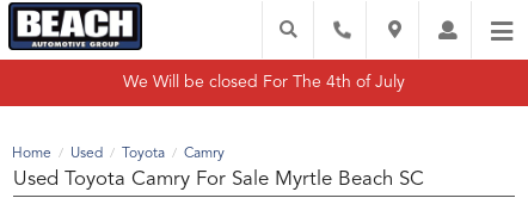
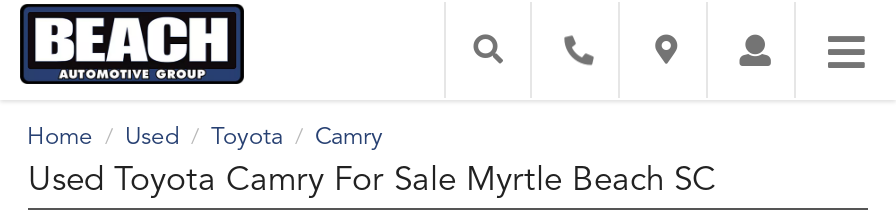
[123,74,405,91] We Will be closed For The 4th of July -> none

